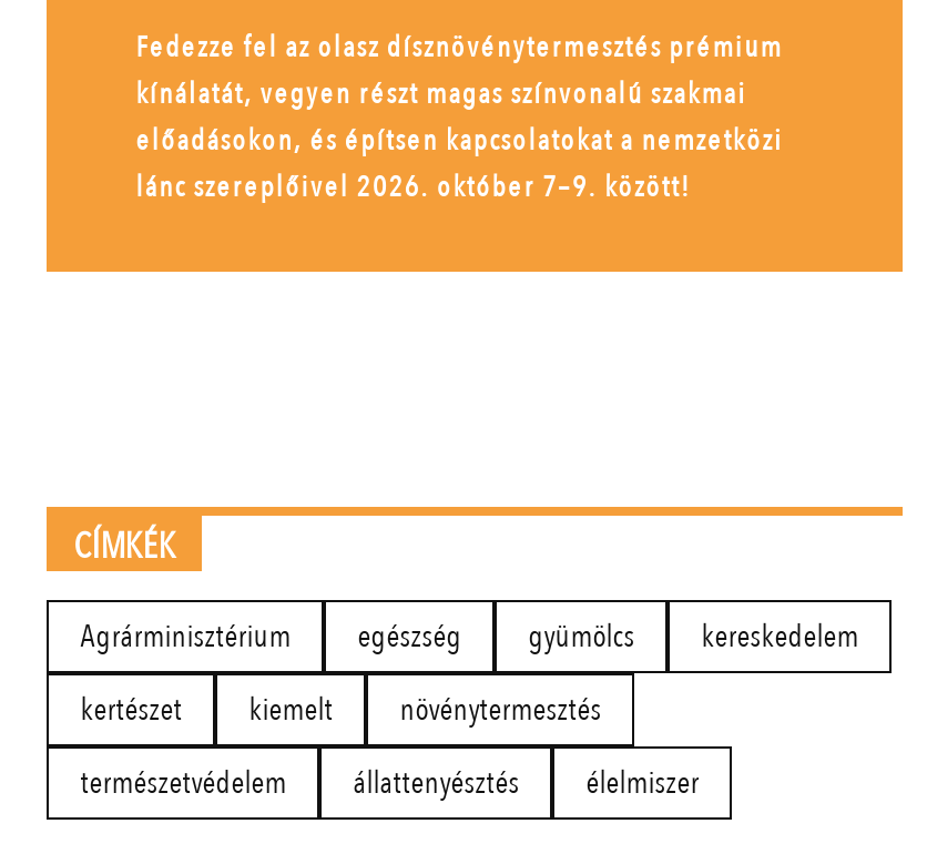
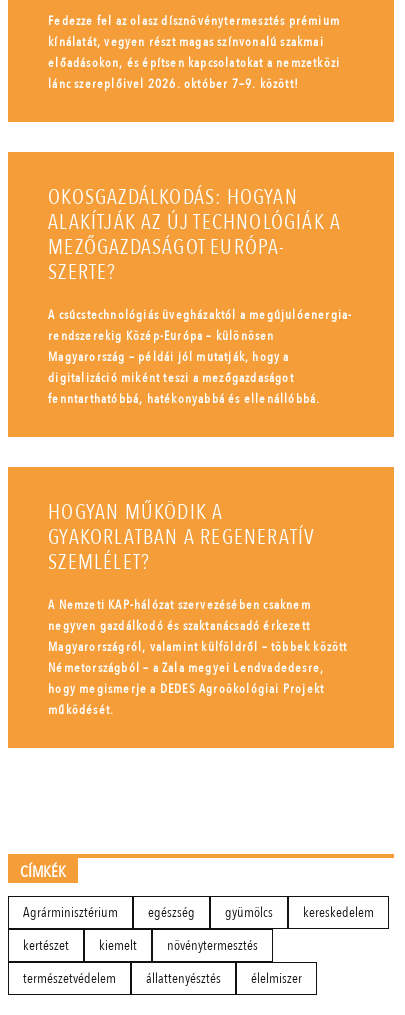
none -> [48,183,352,408] OKOSGAZDÁLKODÁS: HOGYAN | ALAKÍTJÁK AZ ÚJ TECHNOLÓGIÁK A | MEZŐGAZDASÁGOT EURÓPA- | SZERTE? | A csúcstechnológiás üvegházaktól a megújulóenergia- | rendszerekig Közép-Európa – különösen | Magyarország – példái jól mutatják, hogy a | digitalizáció miként teszi a mezőgazdaságot | fenntarthatóbbá, hatékonyabbá és ellenállóbbá.
none -> [48,498,348,719] HOGYAN MŰKÖDIK A | GYAKORLATBAN A REGENERATÍV | SZEMLÉLET? | A Nemzeti KAP-hálózat szervezésében csaknem | negyven gazdálkodó és szaktanácsadó érkezett | Magyarországról, valamint külföldről – többek között | Németországból – a Zala megyei Lendvadedesre, | hogy megismerje a DEDES Agroökológiai Projekt | működését.

